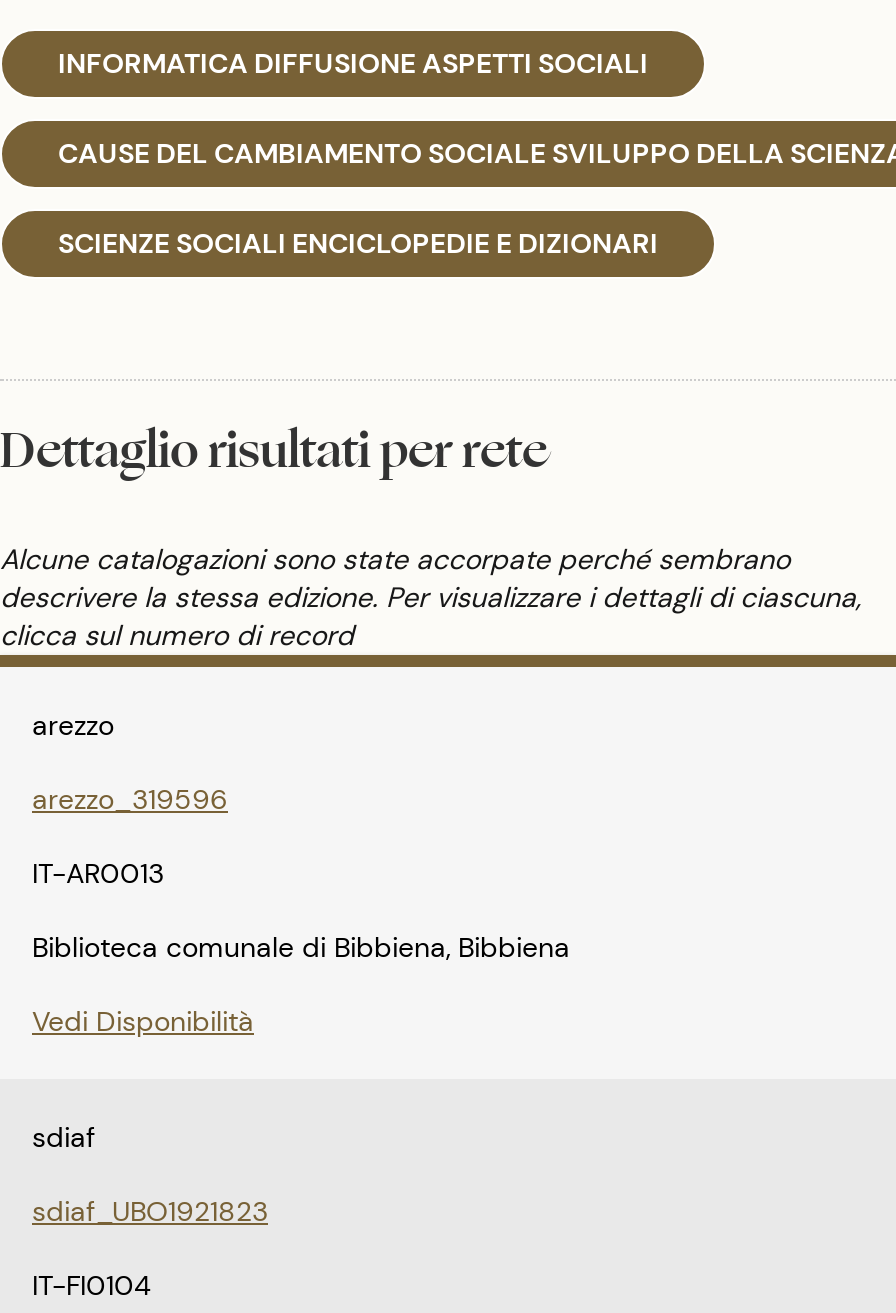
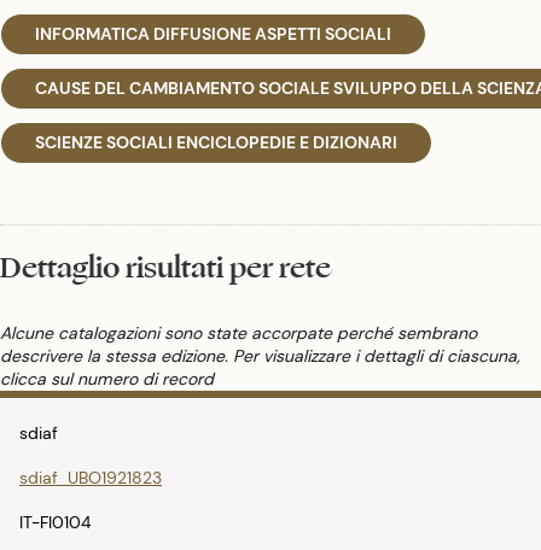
[32,706,570,1038] arezzo | arezzo_319596 | IT-AR0013 | Biblioteca comunale di Bibbiena, Bibbiena | Vedi Disponibilità -> none

